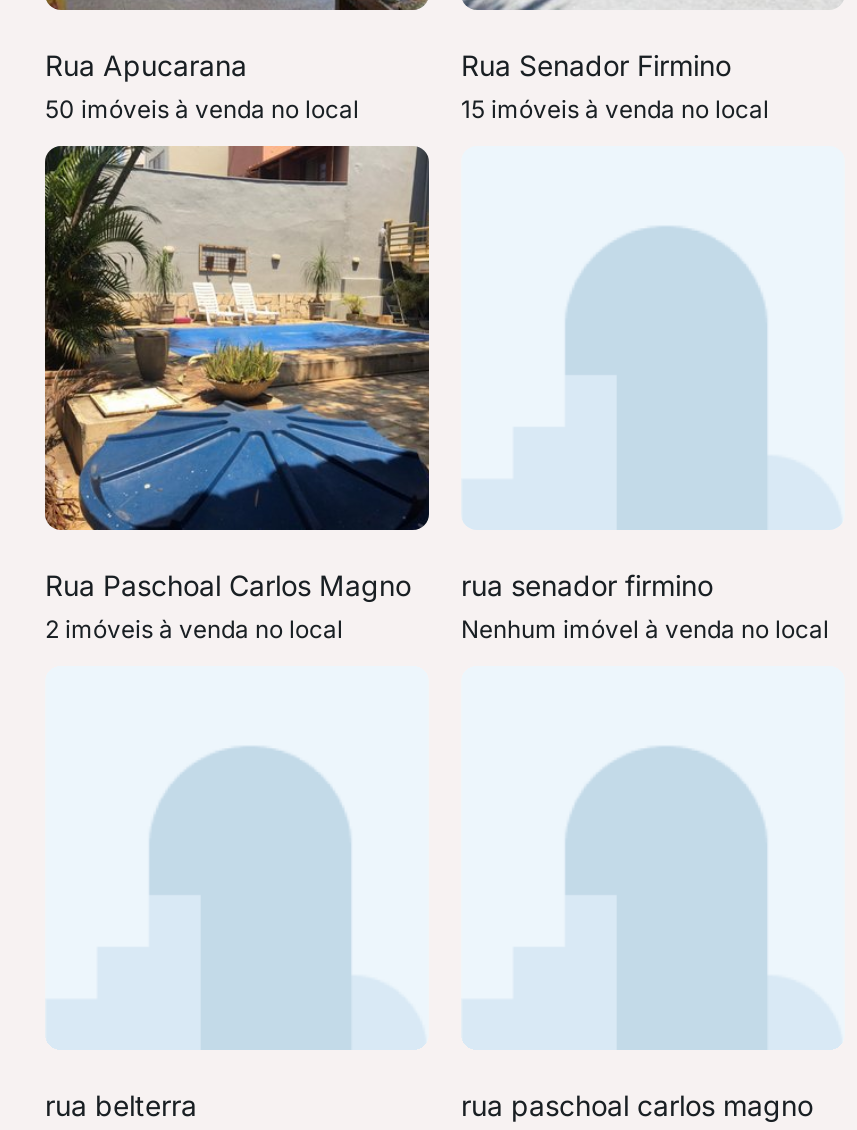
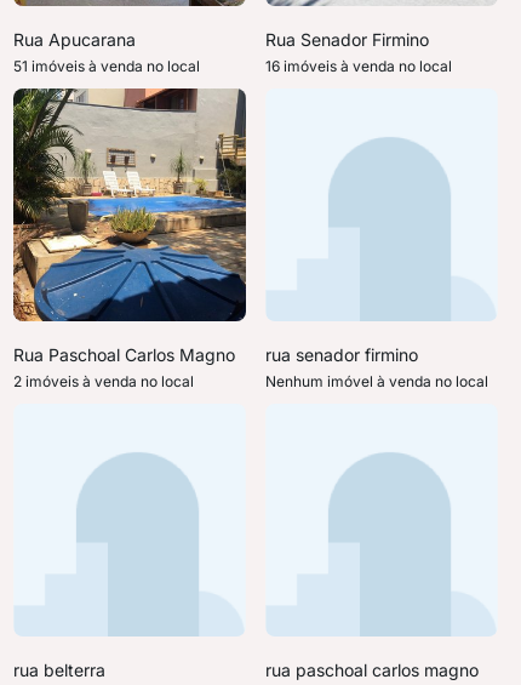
[45,94,359,124] 50 imóveis à venda no local -> [13,57,200,75] 51 imóveis à venda no local
[461,94,769,124] 15 imóveis à venda no local -> [265,57,452,75] 16 imóveis à venda no local

